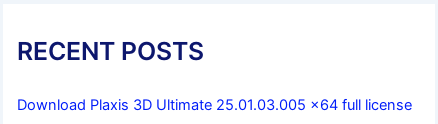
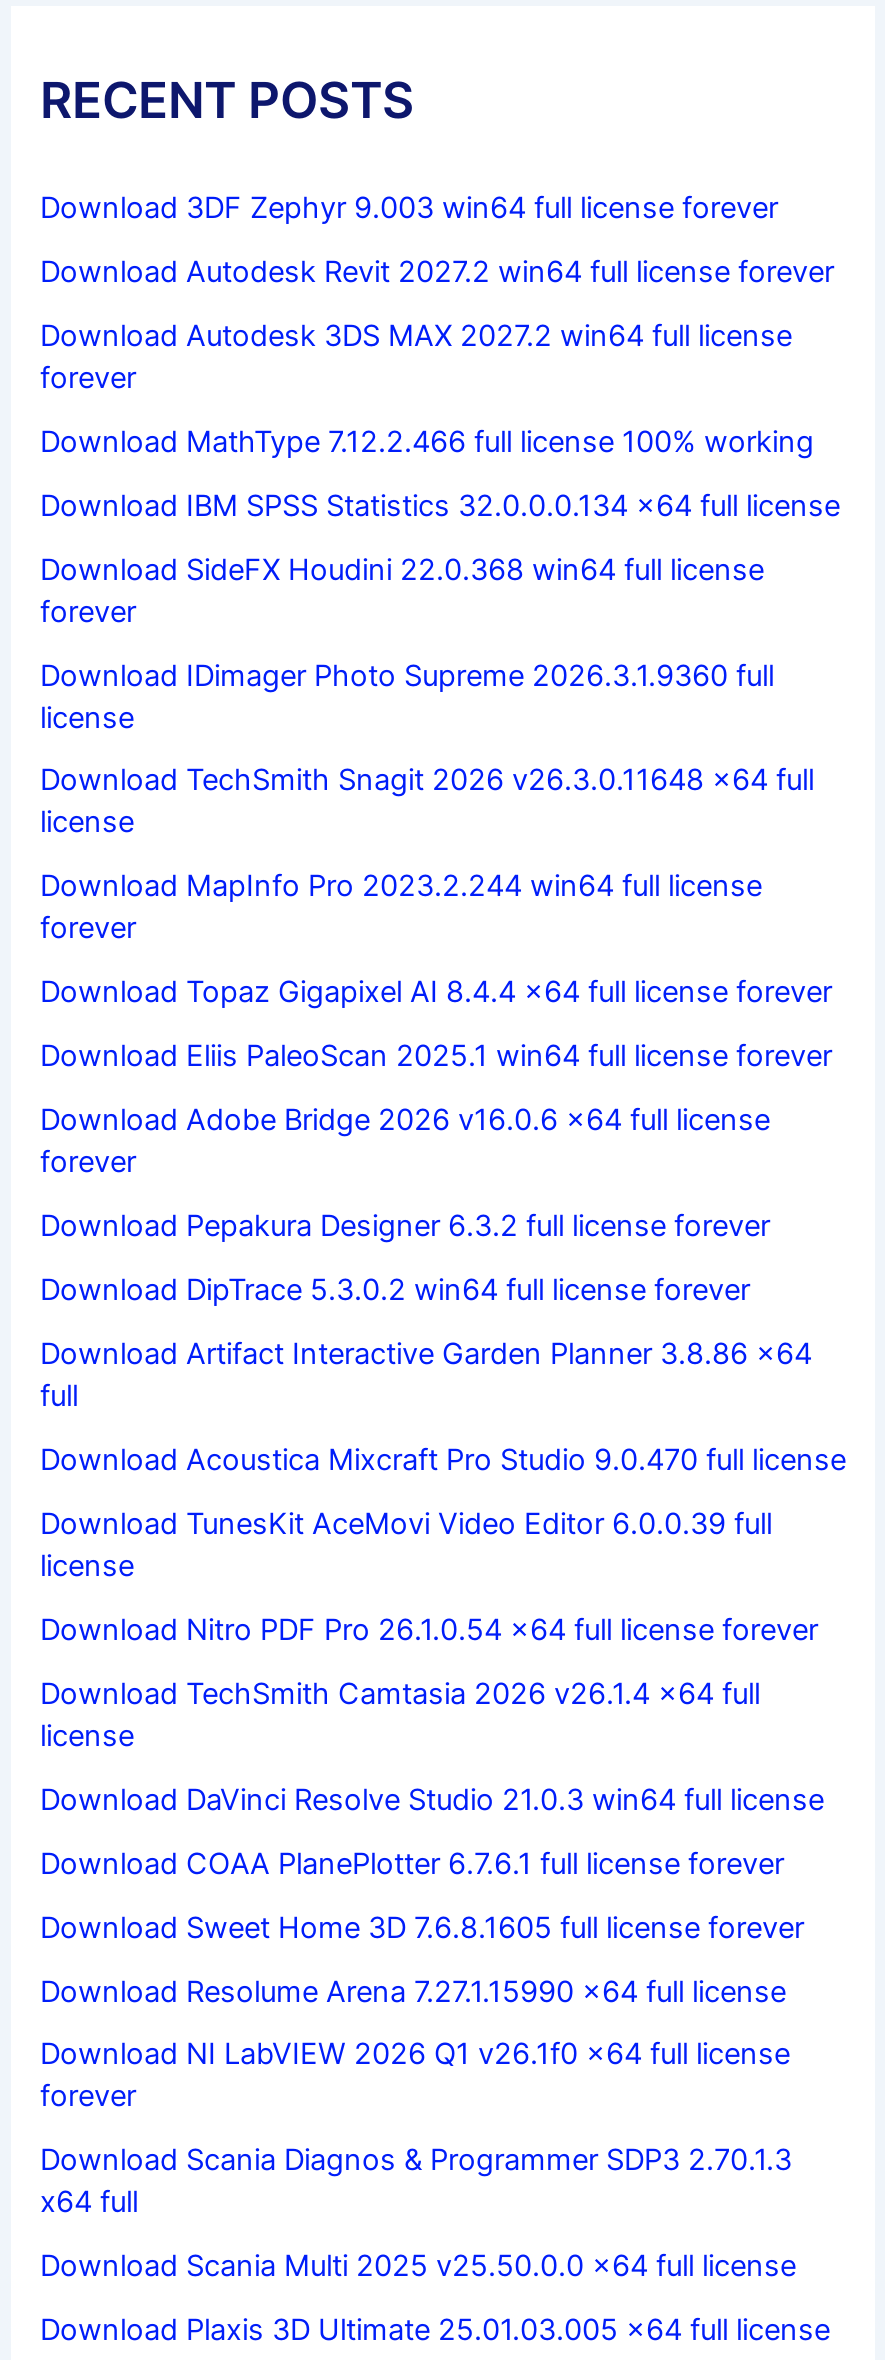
none -> [40,190,846,2285] Download 3DF Zephyr 9.003 win64 full license forever | Download Autodesk Revit 2027.2 win64 full license forever | Download Autodesk 3DS MAX 2027.2 win64 full license | forever | Download MathType 7.12.2.466 full license 100% working | Download IBM SPSS Statistics 32.0.0.0.134 x64 full license | Download SideFX Houdini 22.0.368 win64 full license | forever | Download IDimager Photo Supreme 2026.3.1.9360 full | license | Download TechSmith Snagit 2026 v26.3.0.11648 x64 full | license | Download MapInfo Pro 2023.2.244 win64 full license | forever | Download Topaz Gigapixel AI 8.4.4 x64 full license forever | Download Eliis PaleoScan 2025.1 win64 full license forever | Download Adobe Bridge 2026 v16.0.6 x64 full license | forever | Download Pepakura Designer 6.3.2 full license forever | Download DipTrace 5.3.0.2 win64 full license forever | Download Artifact Interactive Garden Planner 3.8.86 x64 | full | Download Acoustica Mixcraft Pro Studio 9.0.470 full license | Download TunesKit AceMovi Video Editor 6.0.0.39 full | license | Download Nitro PDF Pro 26.1.0.54 x64 full license forever | Download TechSmith Camtasia 2026 v26.1.4 x64 full | license | Download DaVinci Resolve Studio 21.0.3 win64 full license | Download COAA PlanePlotter 6.7.6.1 full license forever | Download Sweet Home 3D 7.6.8.1605 full license forever | Download Resolume Arena 7.27.1.15990 x64 full license | Download NI LabVIEW 2026 Q1 v26.1f0 x64 full license | forever | Download Scania Diagnos & Programmer SDP3 2.70.1.3 | x64 full | Download Scania Multi 2025 v25.50.0.0 x64 full license

